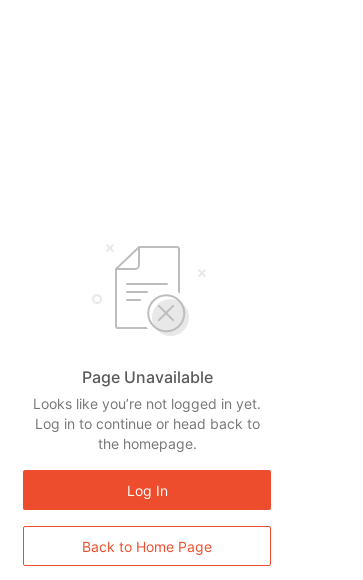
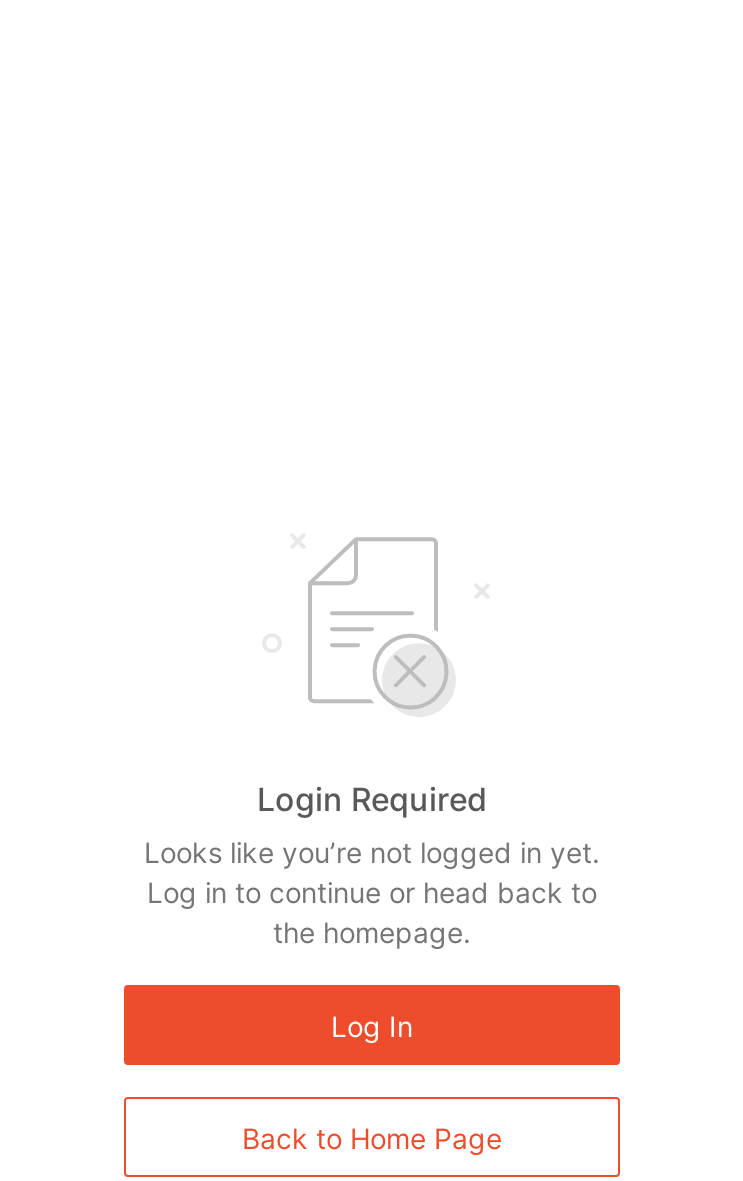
[81,367,212,387] Page Unavailable -> [257,779,487,819] Login Required

